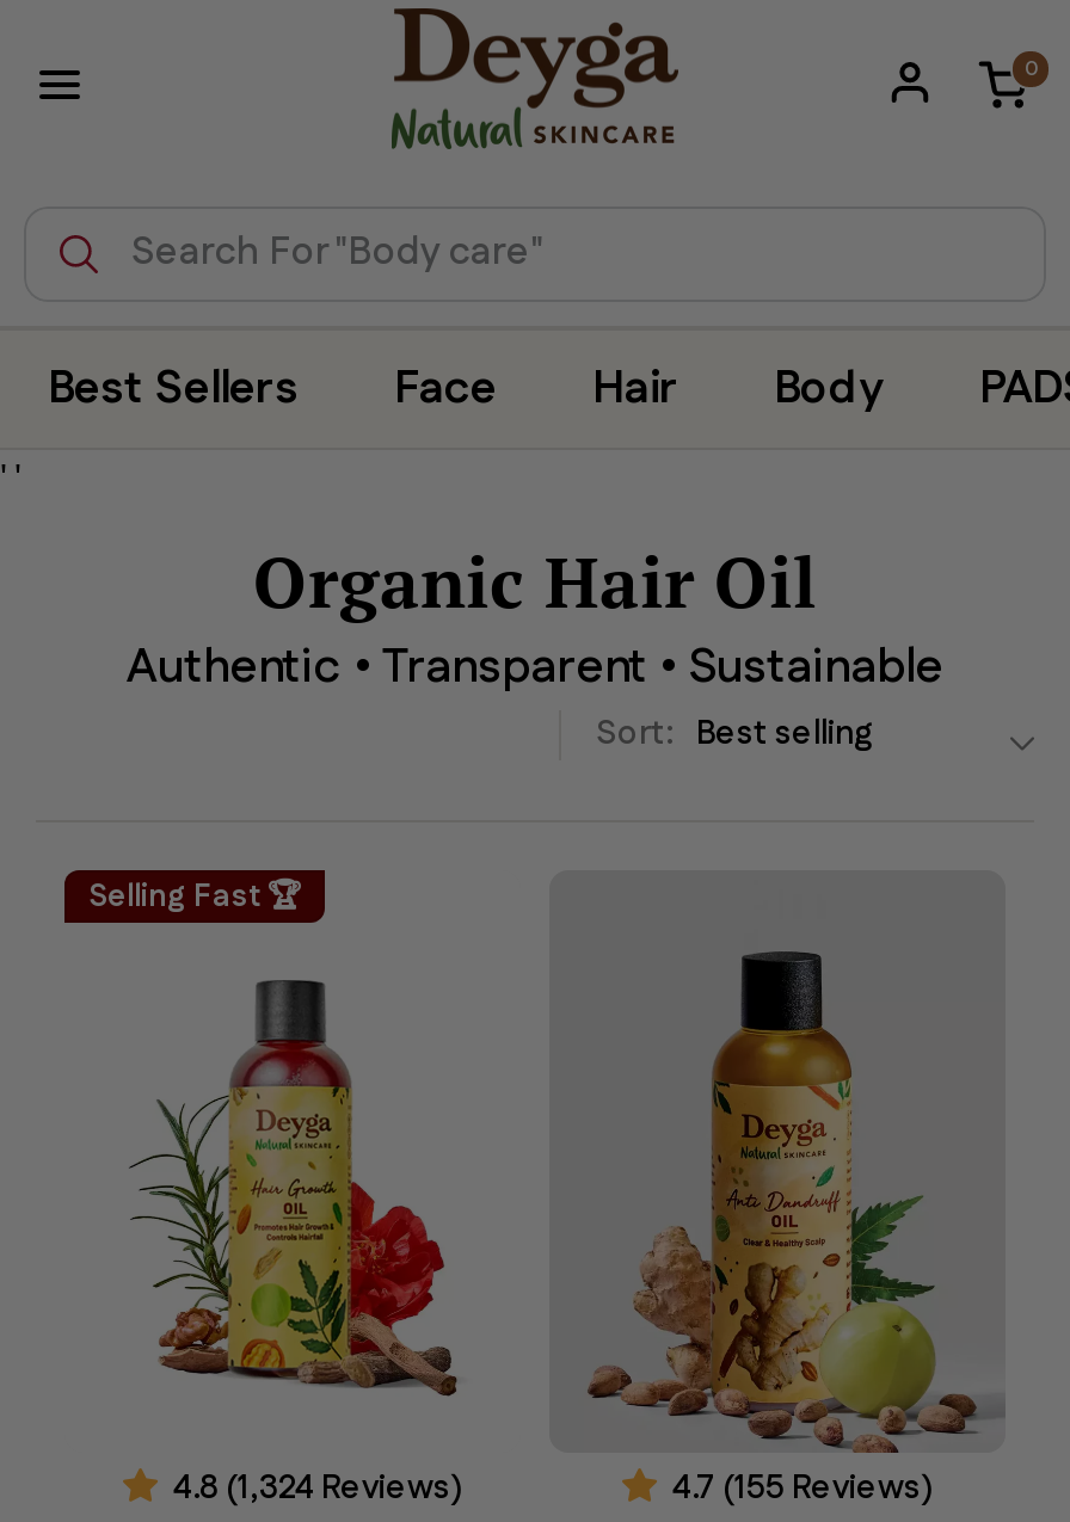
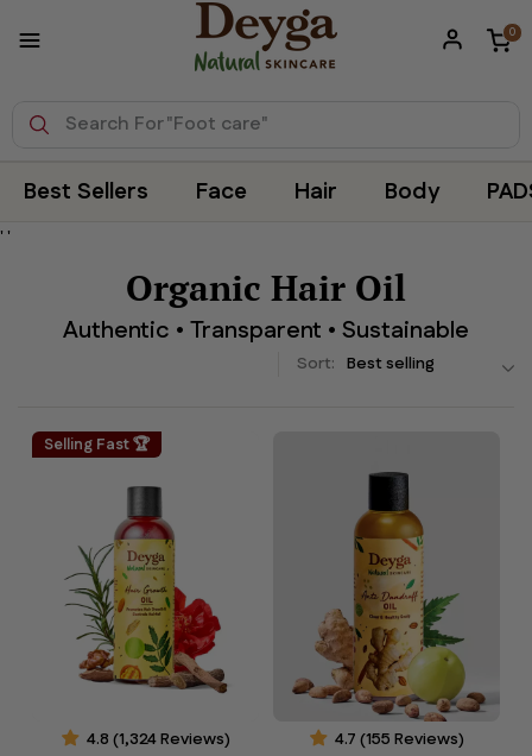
[131,226,545,281] Search For "Body care" -> [65,111,268,138] Search For "Foot care"

